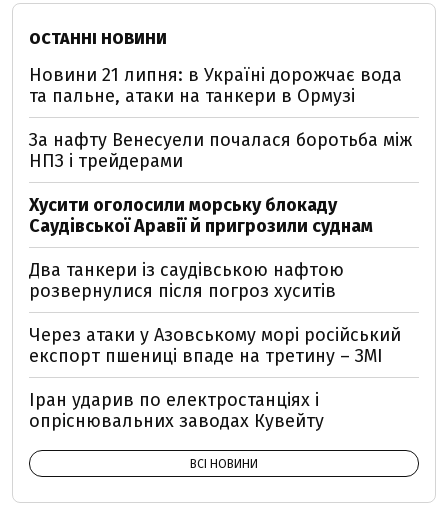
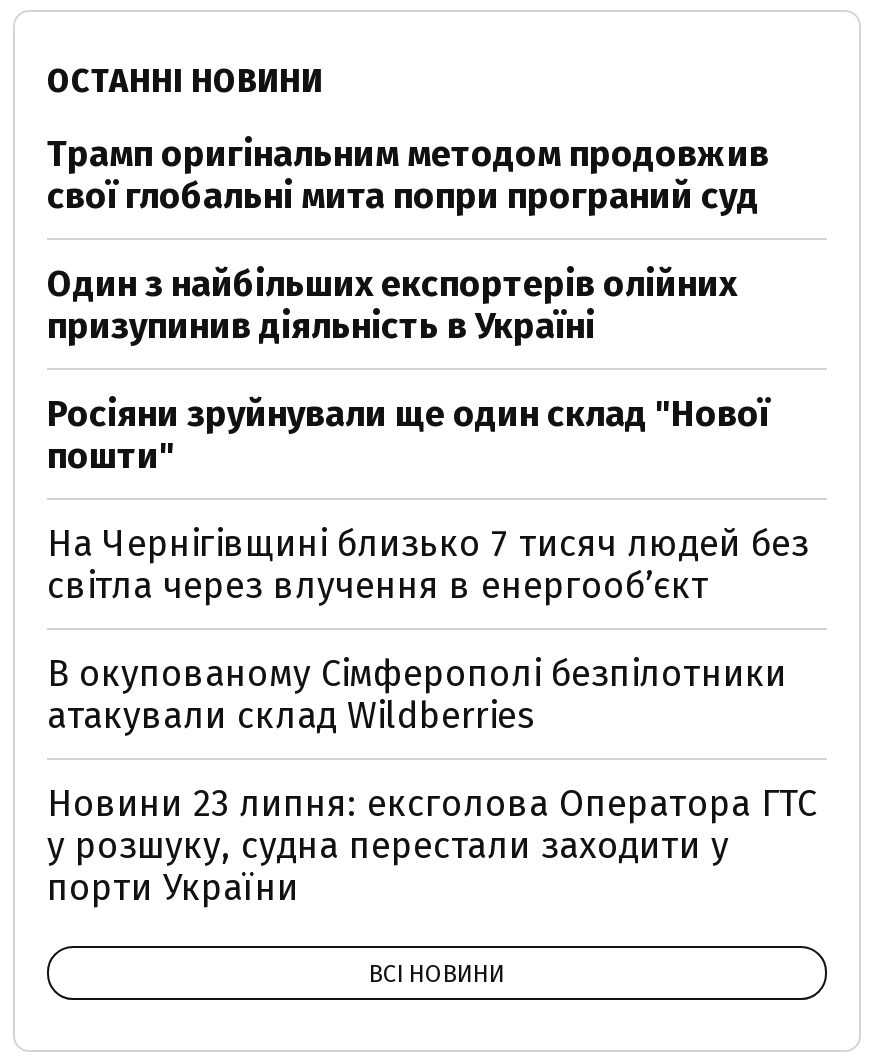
[29,64,402,107] Новини 21 липня: в Україні дорожчає вода | та пальне, атаки на танкери в Ормузі -> [47,132,769,218] Трамп оригінальним методом продовжив | свої глобальні мита попри програний суд
[29,129,412,172] За нафту Венесуели почалася боротьба між | НПЗ і трейдерами -> [47,262,737,348] Один з найбільших експортерів олійних | призупинив діяльність в Україні
[29,194,373,237] Хусити оголосили морську блокаду | Саудівської Аравії й пригрозили суднам -> [47,392,769,478] Росіяни зруйнували ще один склад "Нової | пошти"
[29,259,344,302] Два танкери із саудівською нафтою | розвернулися після погроз хуситів -> [47,522,809,608] На Чернігівщині близько 7 тисяч людей без | світла через влучення в енергообʼєкт
[29,324,401,367] Через атаки у Азовському морі російський | експорт пшениці впаде на третину – ЗМІ -> [47,652,787,738] В окупованому Сімферополі безпілотники | атакували склад Wildberries
[29,389,324,432] Іран ударив по електростанціях і | опріснювальних заводах Кувейту -> [47,782,817,910] Новини 23 липня: ексголова Оператора ГТС | у розшуку, судна перестали заходити у | порти України

